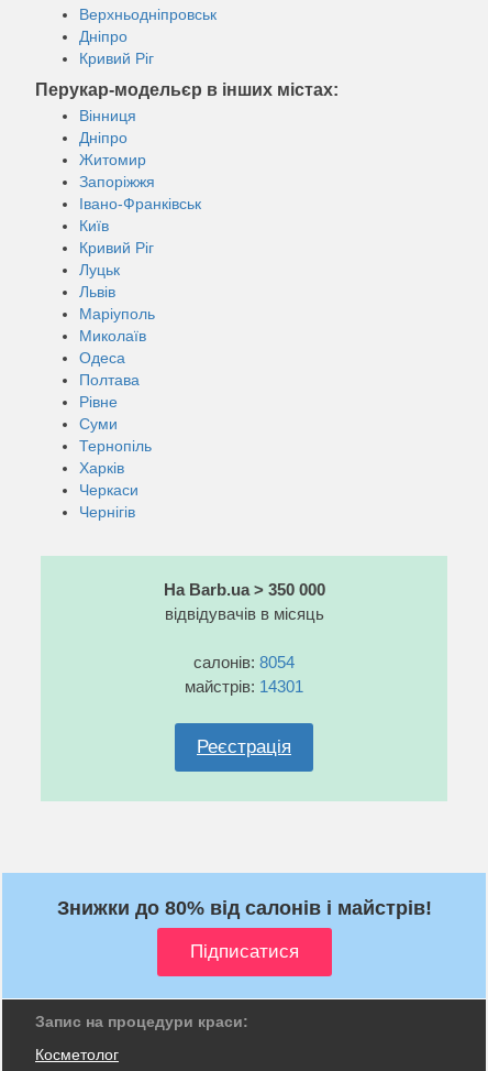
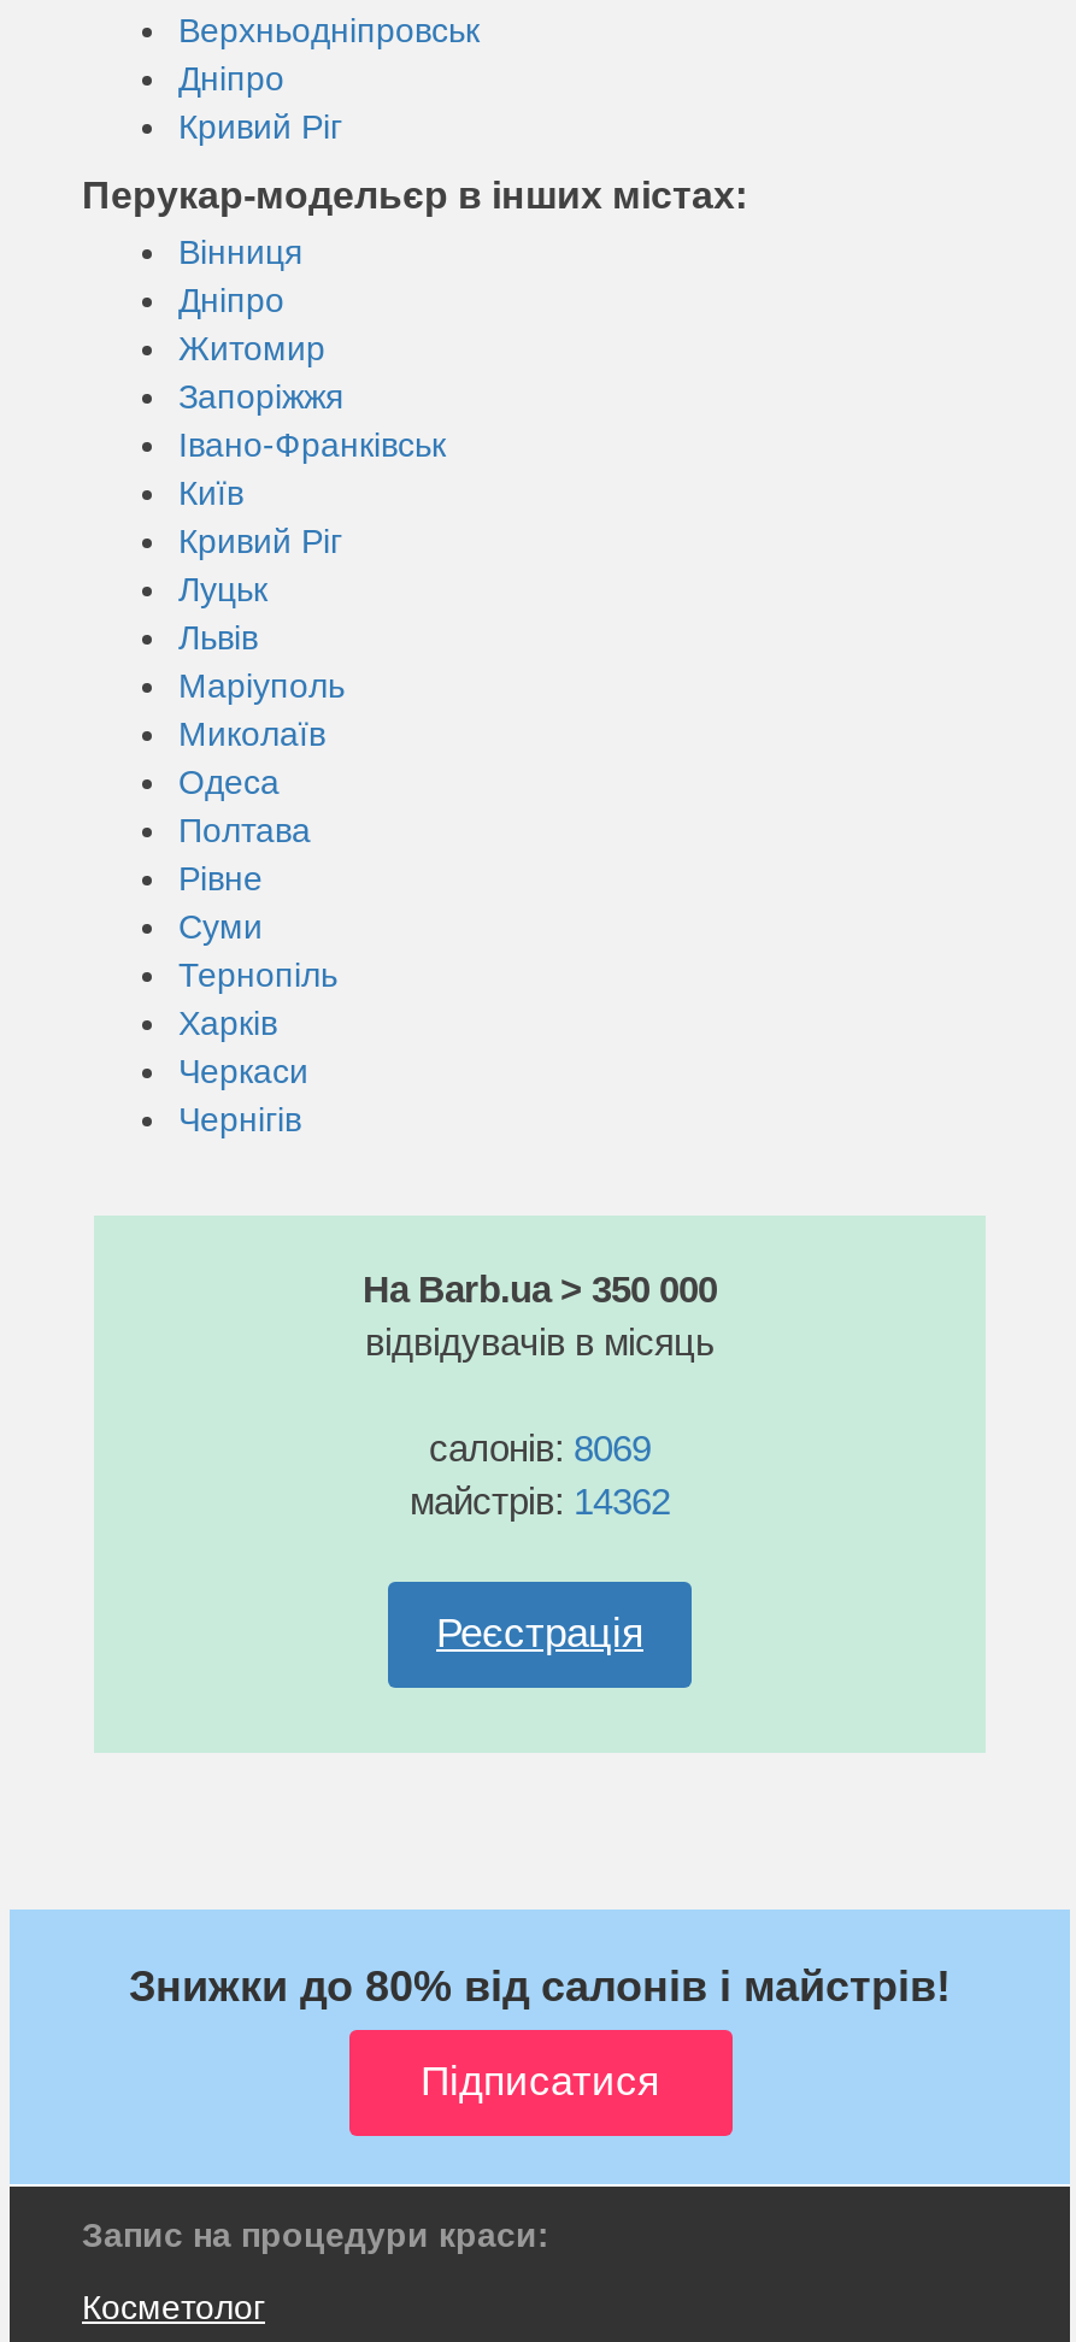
[193,653,295,671] салонів: 8054 -> [429,1428,651,1469] салонів: 8069
[185,677,303,696] майстрів: 14301 -> [410,1481,670,1522] майстрів: 14362

